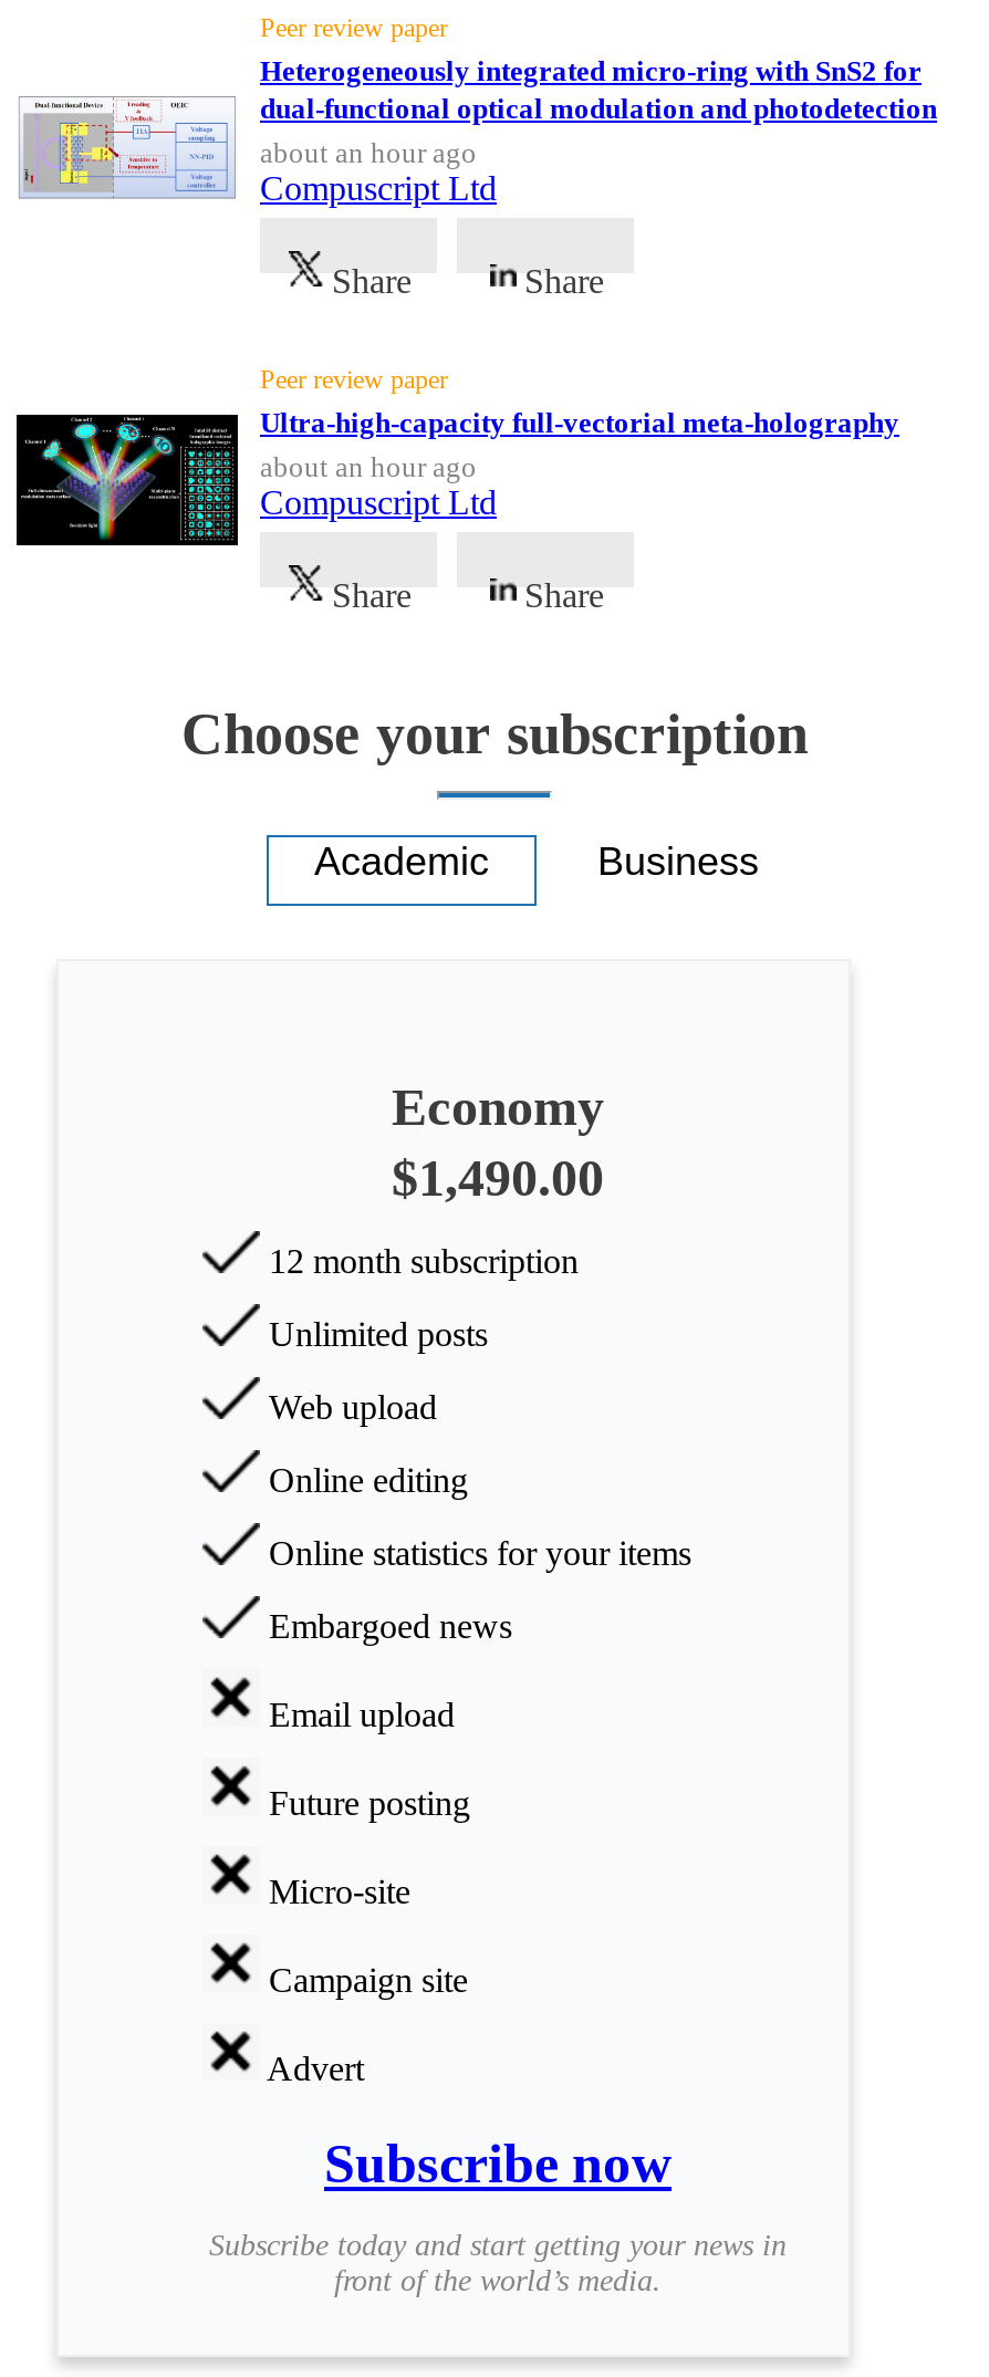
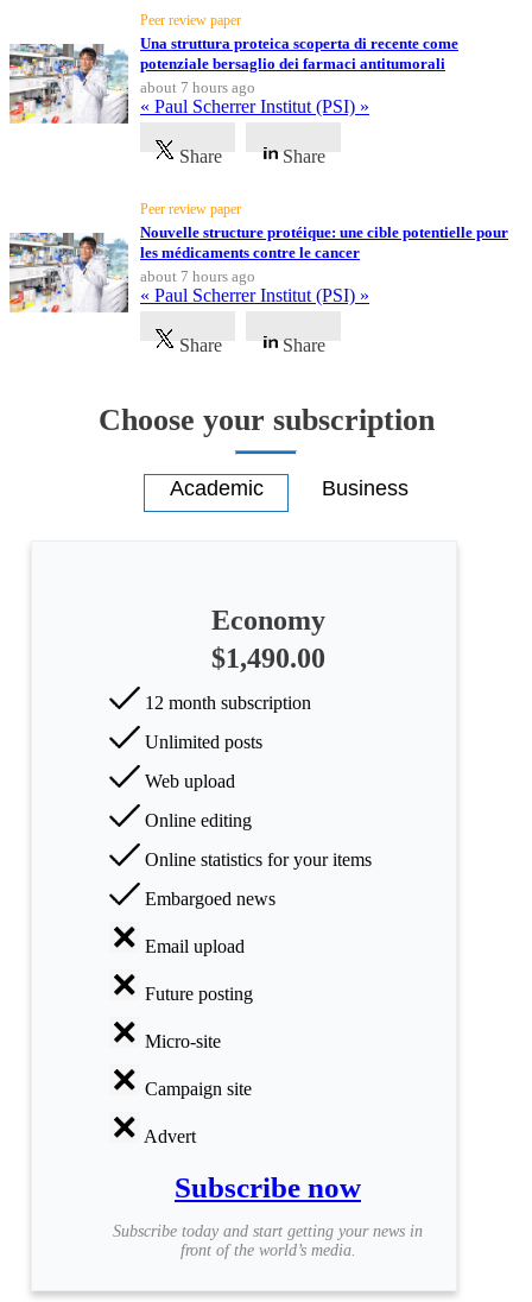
[17,54,937,220] [image] | Heterogeneously integrated micro-ring with SnS2 for | dual-functional optical modulation and photodetection | about an hour ago | Compuscript Ltd -> [8,34,458,125] [image] | Una struttura proteica scoperta di recente come | potenziale bersaglio dei farmaci antitumorali | about 7 hours ago | « Paul Scherrer Institut (PSI) »
[14,406,899,548] [image] | Ultra-high-capacity full-vectorial meta-holography | about an hour ago | Compuscript Ltd -> [8,223,508,314] [image] | Nouvelle structure protéique: une cible potentielle pour | les médicaments contre le cancer | about 7 hours ago | « Paul Scherrer Institut (PSI) »

